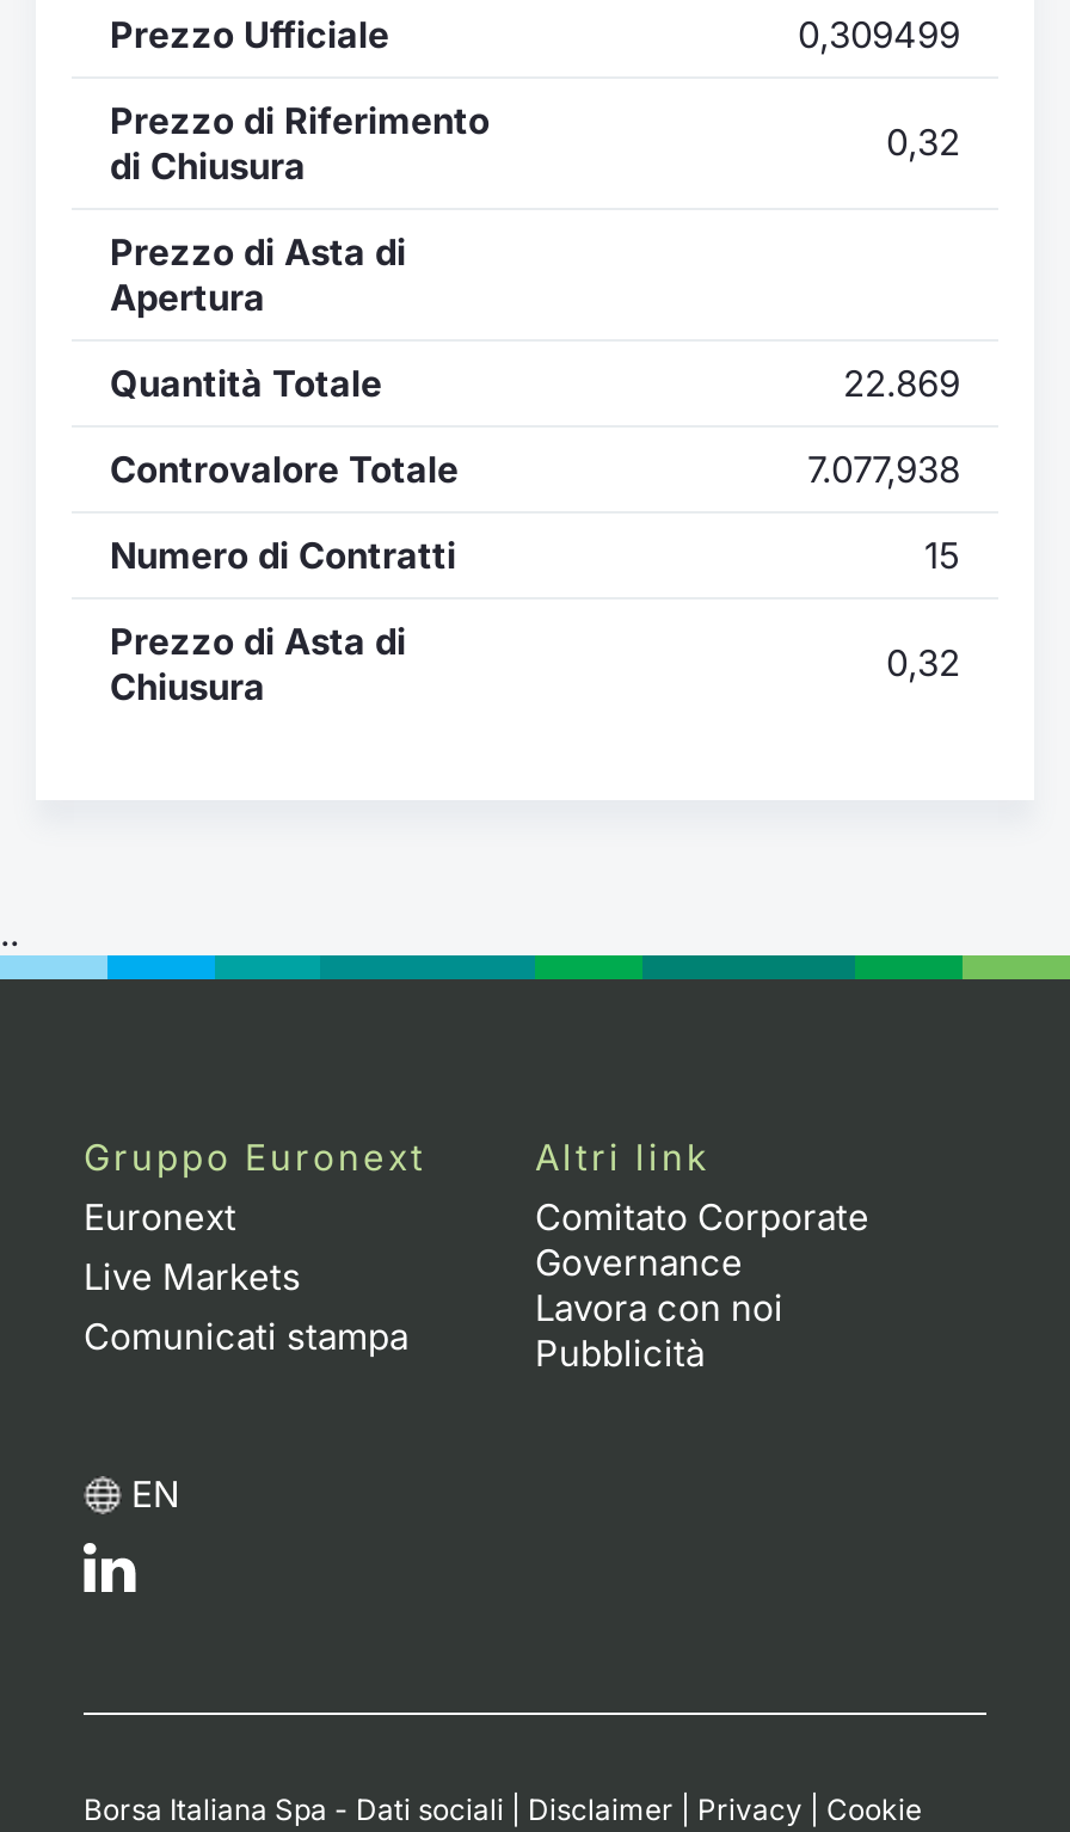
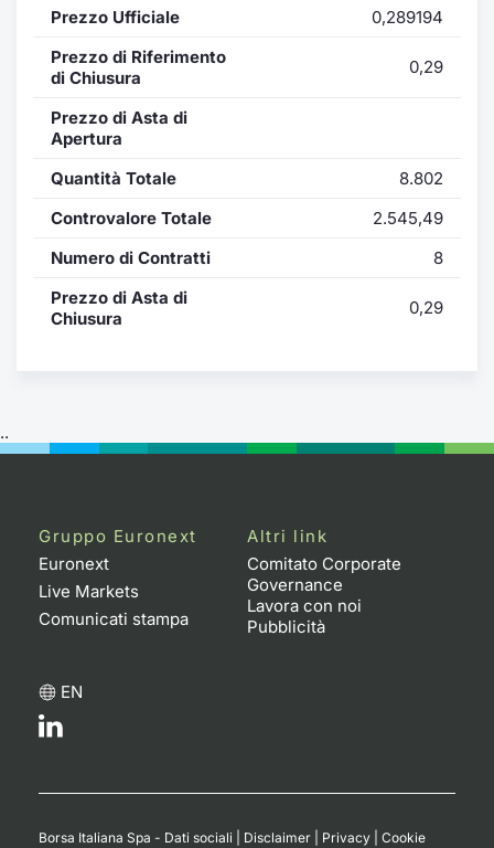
[798,11,960,56] 0,309499 -> [372,6,443,27] 0,289194
[886,118,960,164] 0,32 -> [409,56,443,77] 0,29
[843,359,960,405] 22.869 -> [399,167,443,188] 8.802
[807,445,960,491] 7.077,938 -> [373,207,443,228] 2.545,49
[924,531,960,577] 15 -> [433,247,443,268] 8
[886,639,960,684] 0,32 -> [409,296,443,317] 0,29

